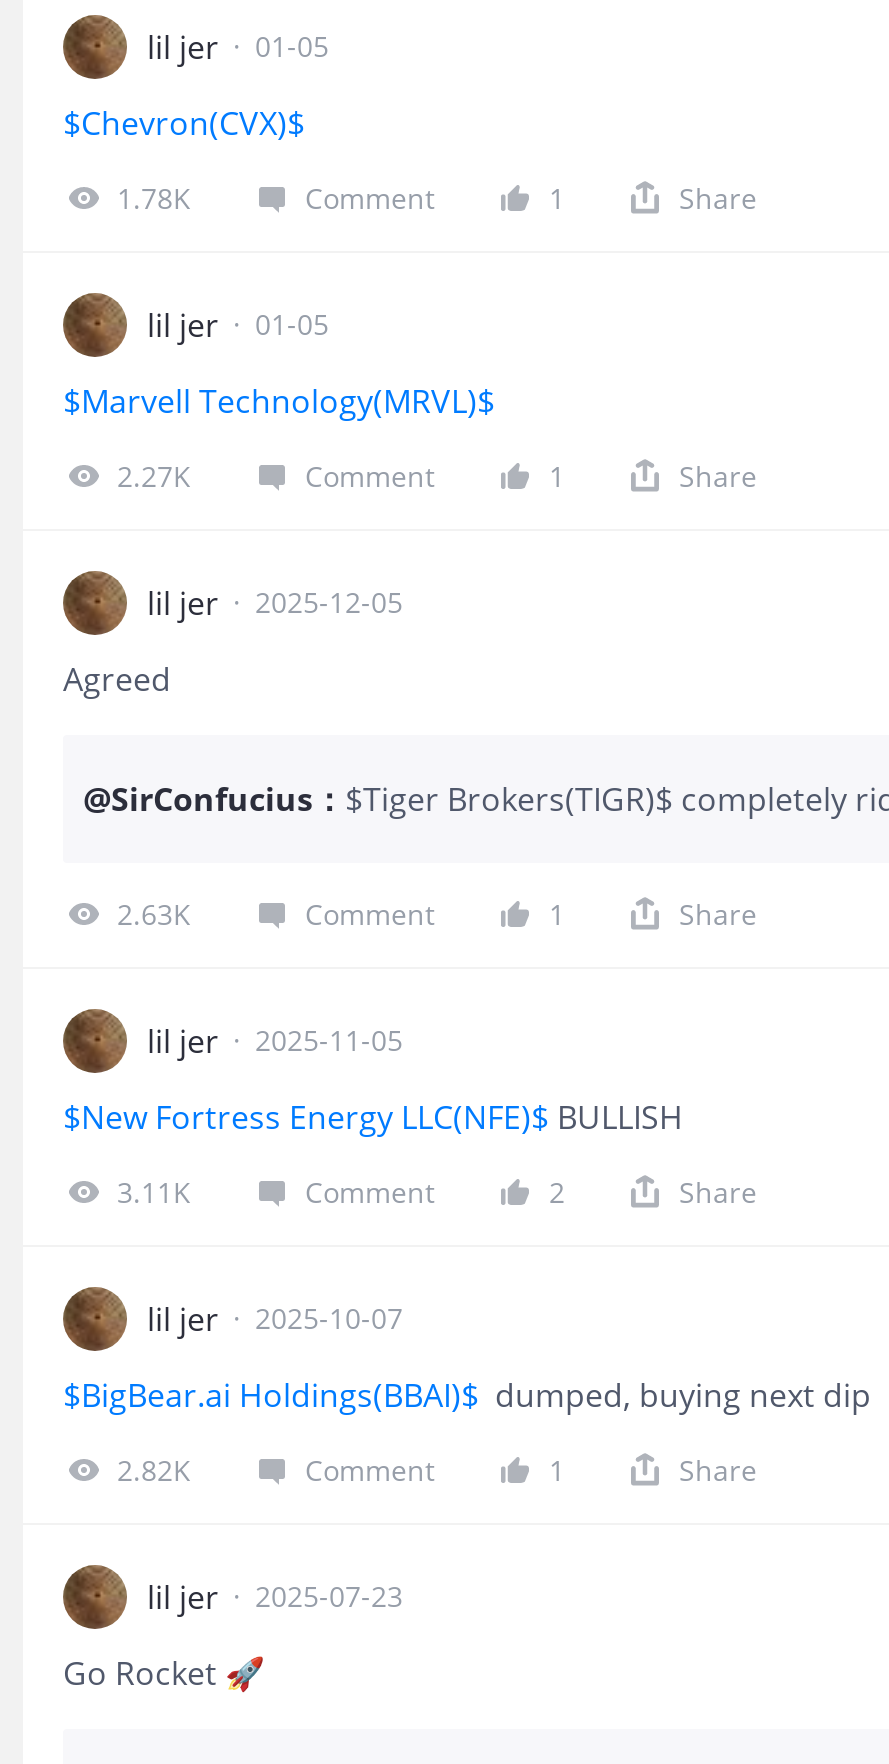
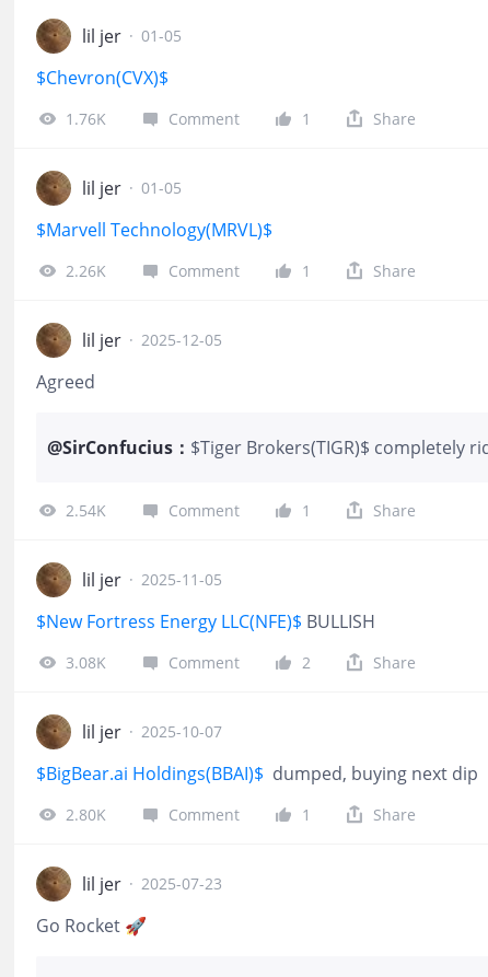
[117,178,191,216] 1.78K -> [66,108,106,129] 1.76K
[117,456,191,494] 2.27K -> [66,260,106,281] 2.26K
[117,894,191,932] 2.63K -> [66,500,106,520] 2.54K
[117,1172,191,1210] 3.11K -> [66,652,106,673] 3.08K
[117,1450,191,1488] 2.82K -> [66,804,106,825] 2.80K

